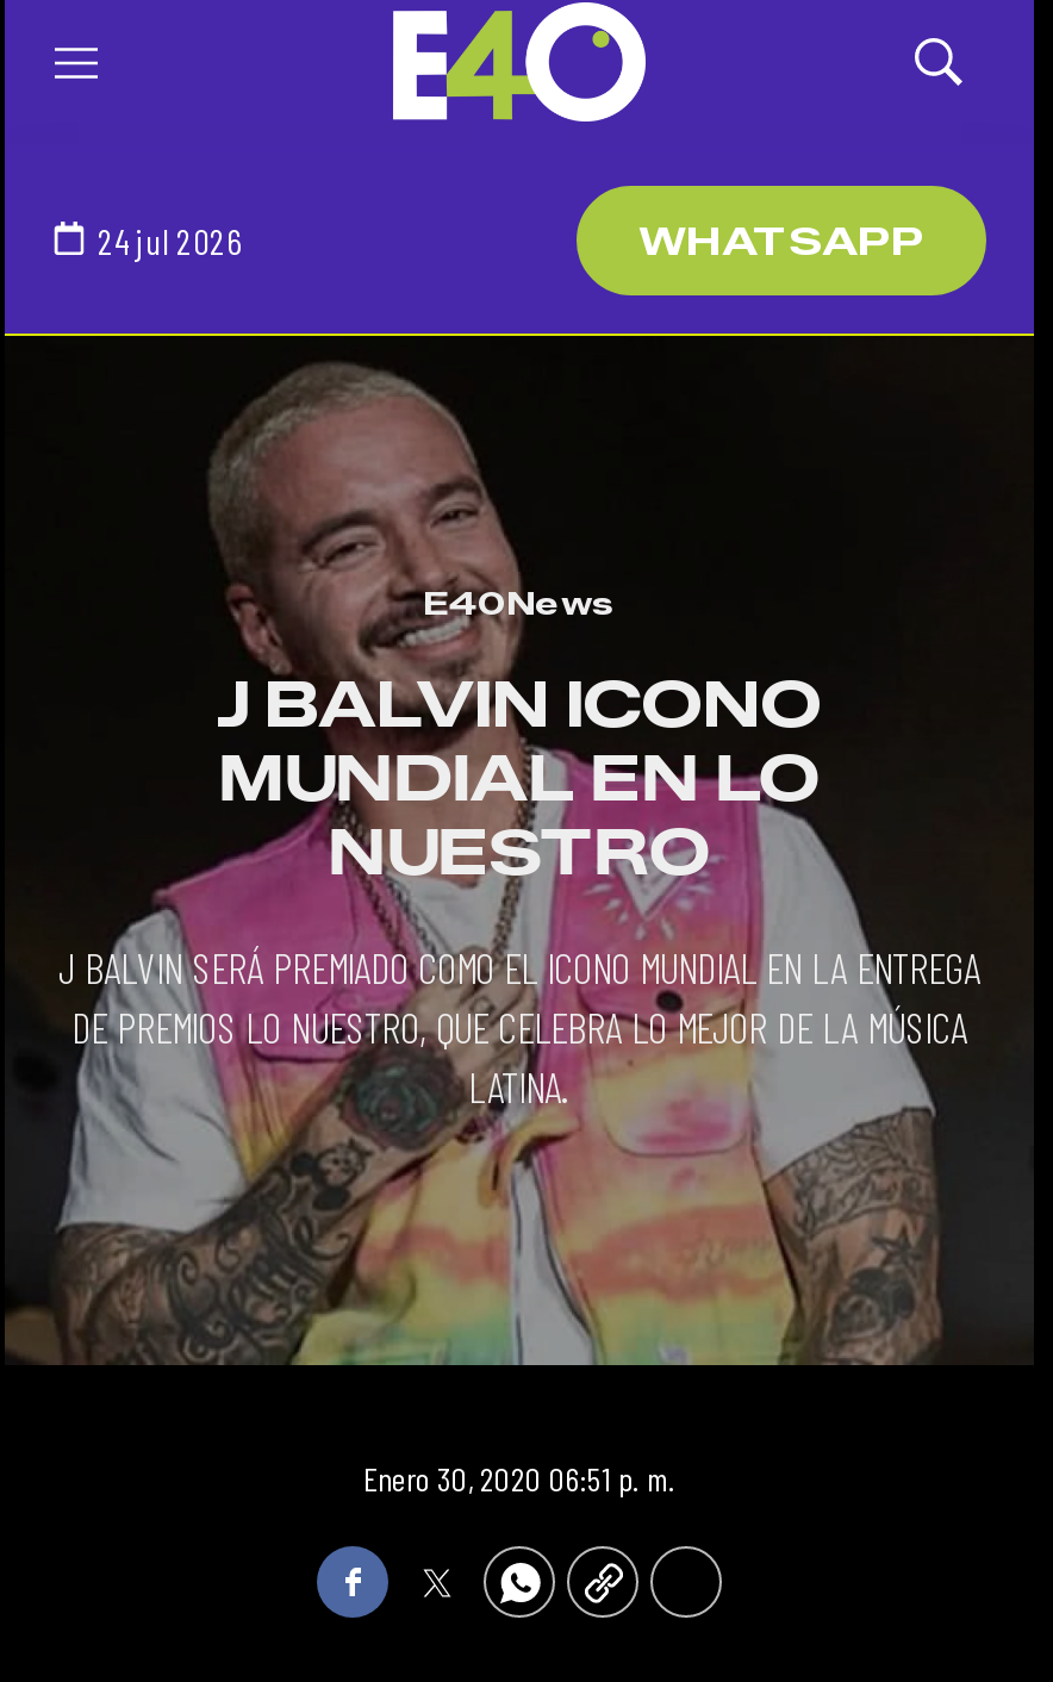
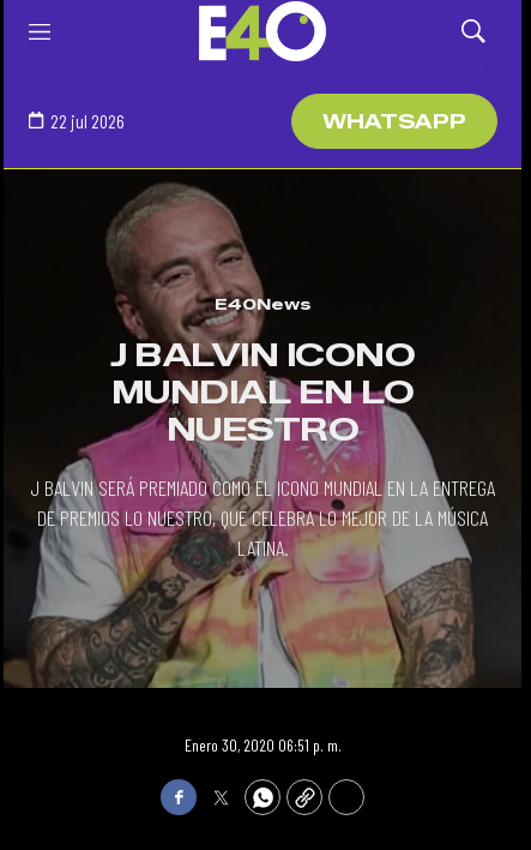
[98,218,243,261] 24 jul 2026 -> [50,110,125,131] 22 jul 2026

